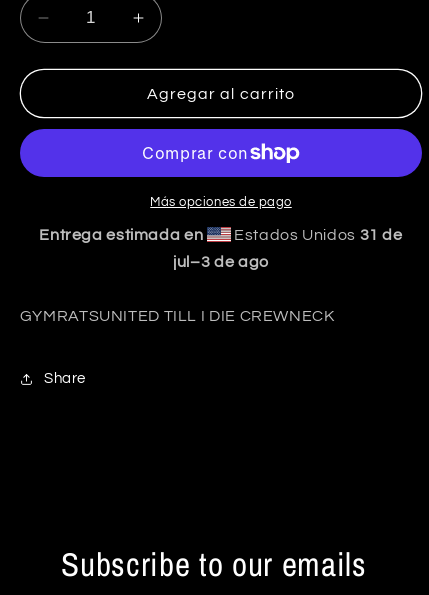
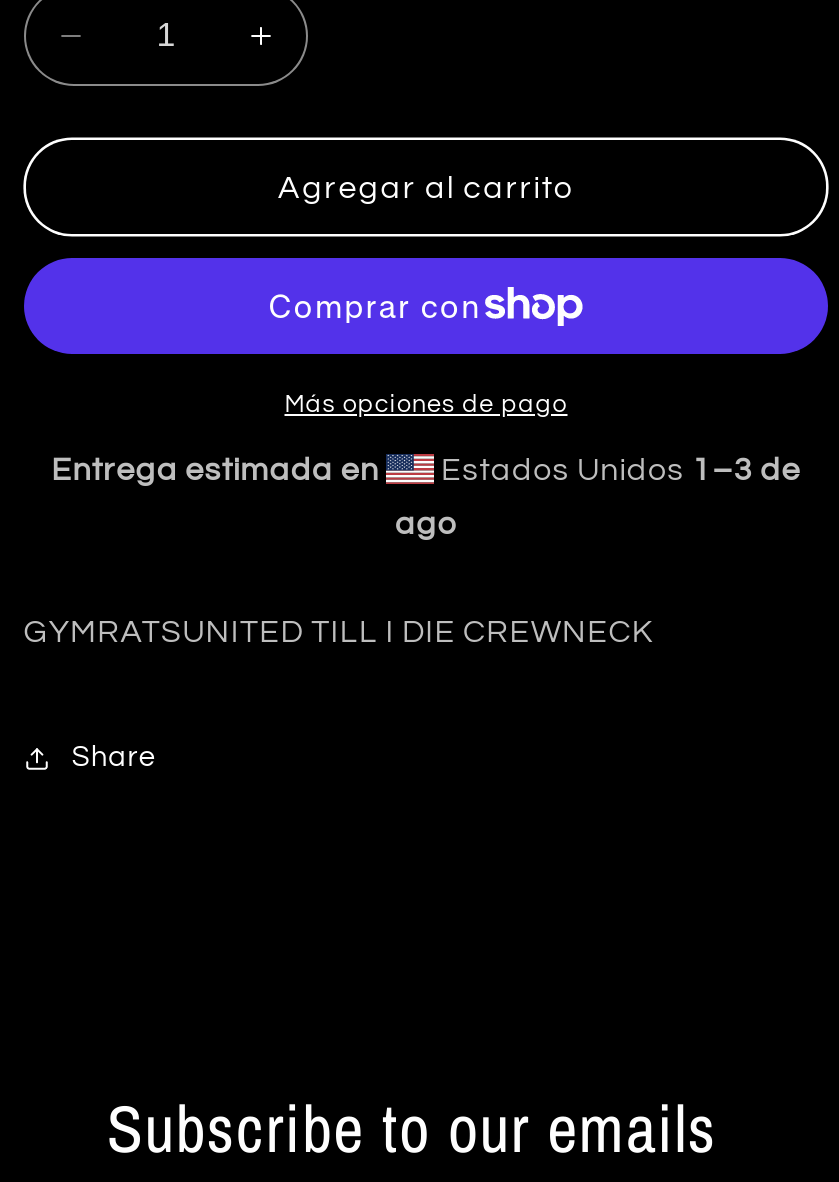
[230,227,403,243] Estados Unidos 31 de -> [434,455,801,487] Estados Unidos 1–3 de
[173,254,269,270] jul–3 de ago -> [395,509,457,541] ago

